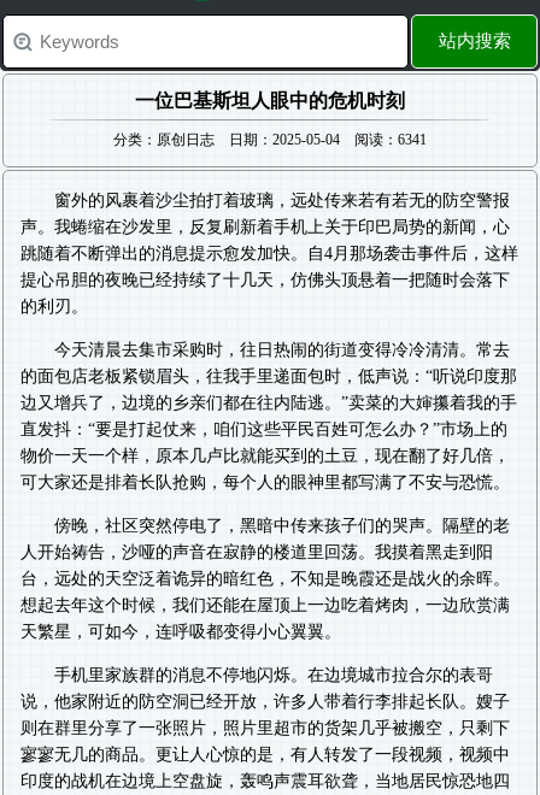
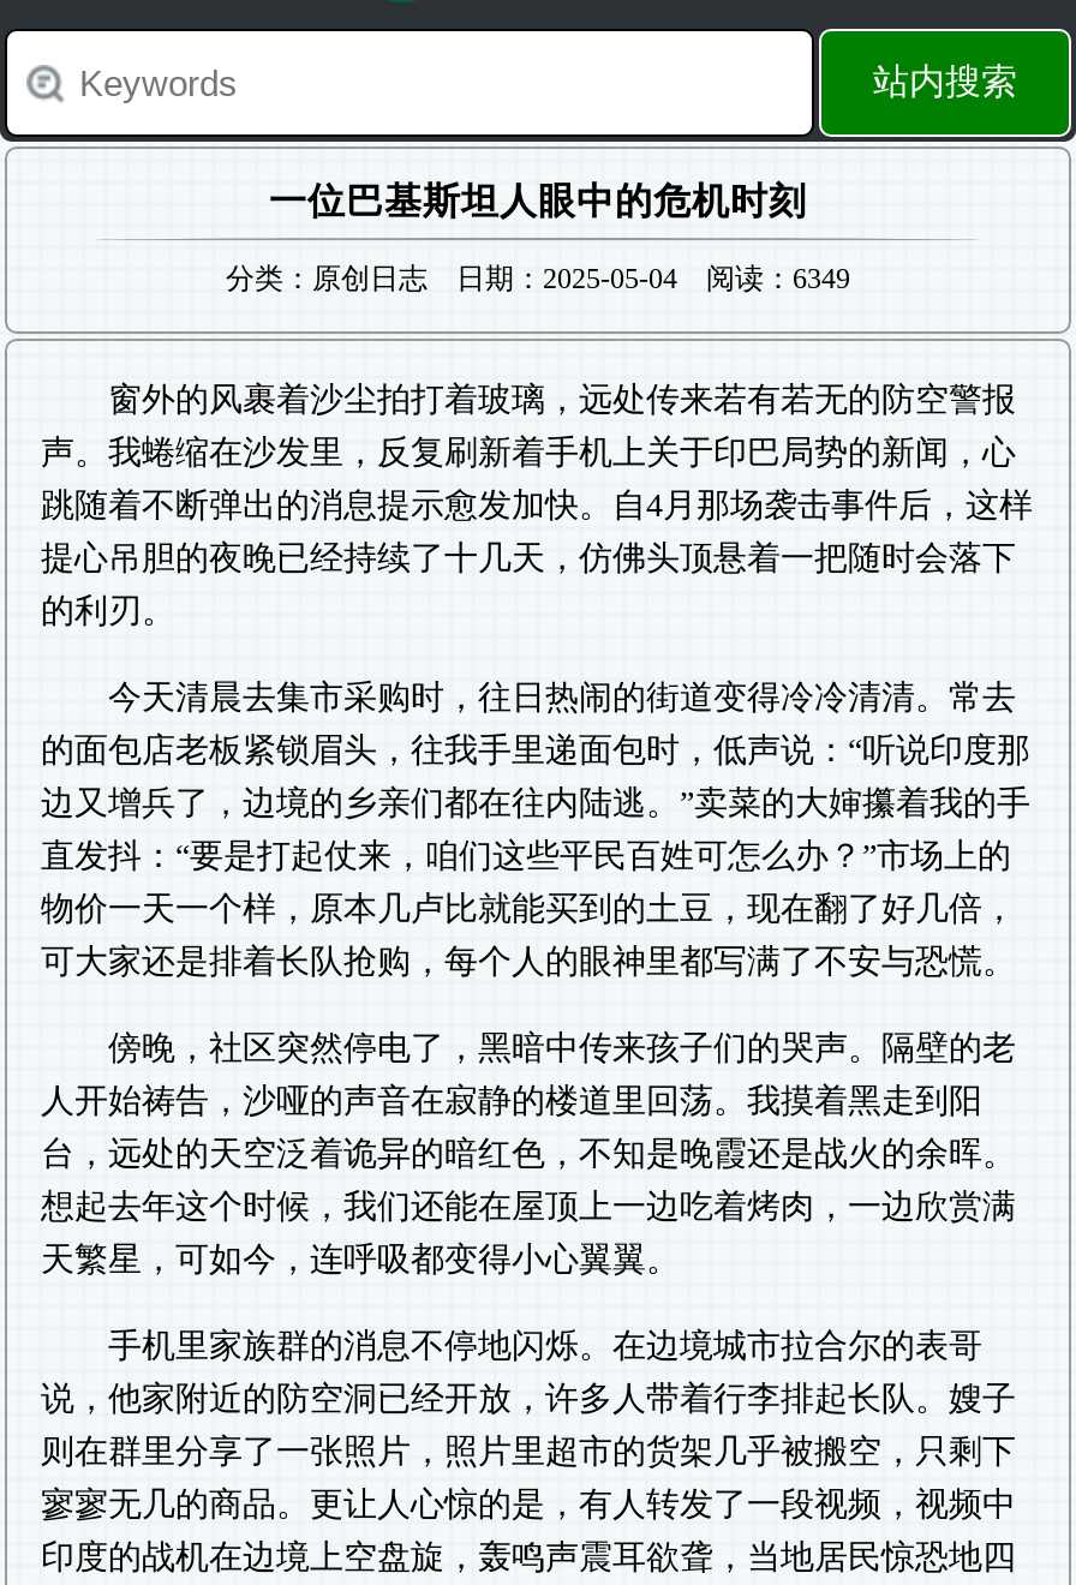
[113,131,427,148] 分类：原创日志 日期：2025-05-04 阅读：6341 -> [226,262,850,295] 分类：原创日志 日期：2025-05-04 阅读：6349

